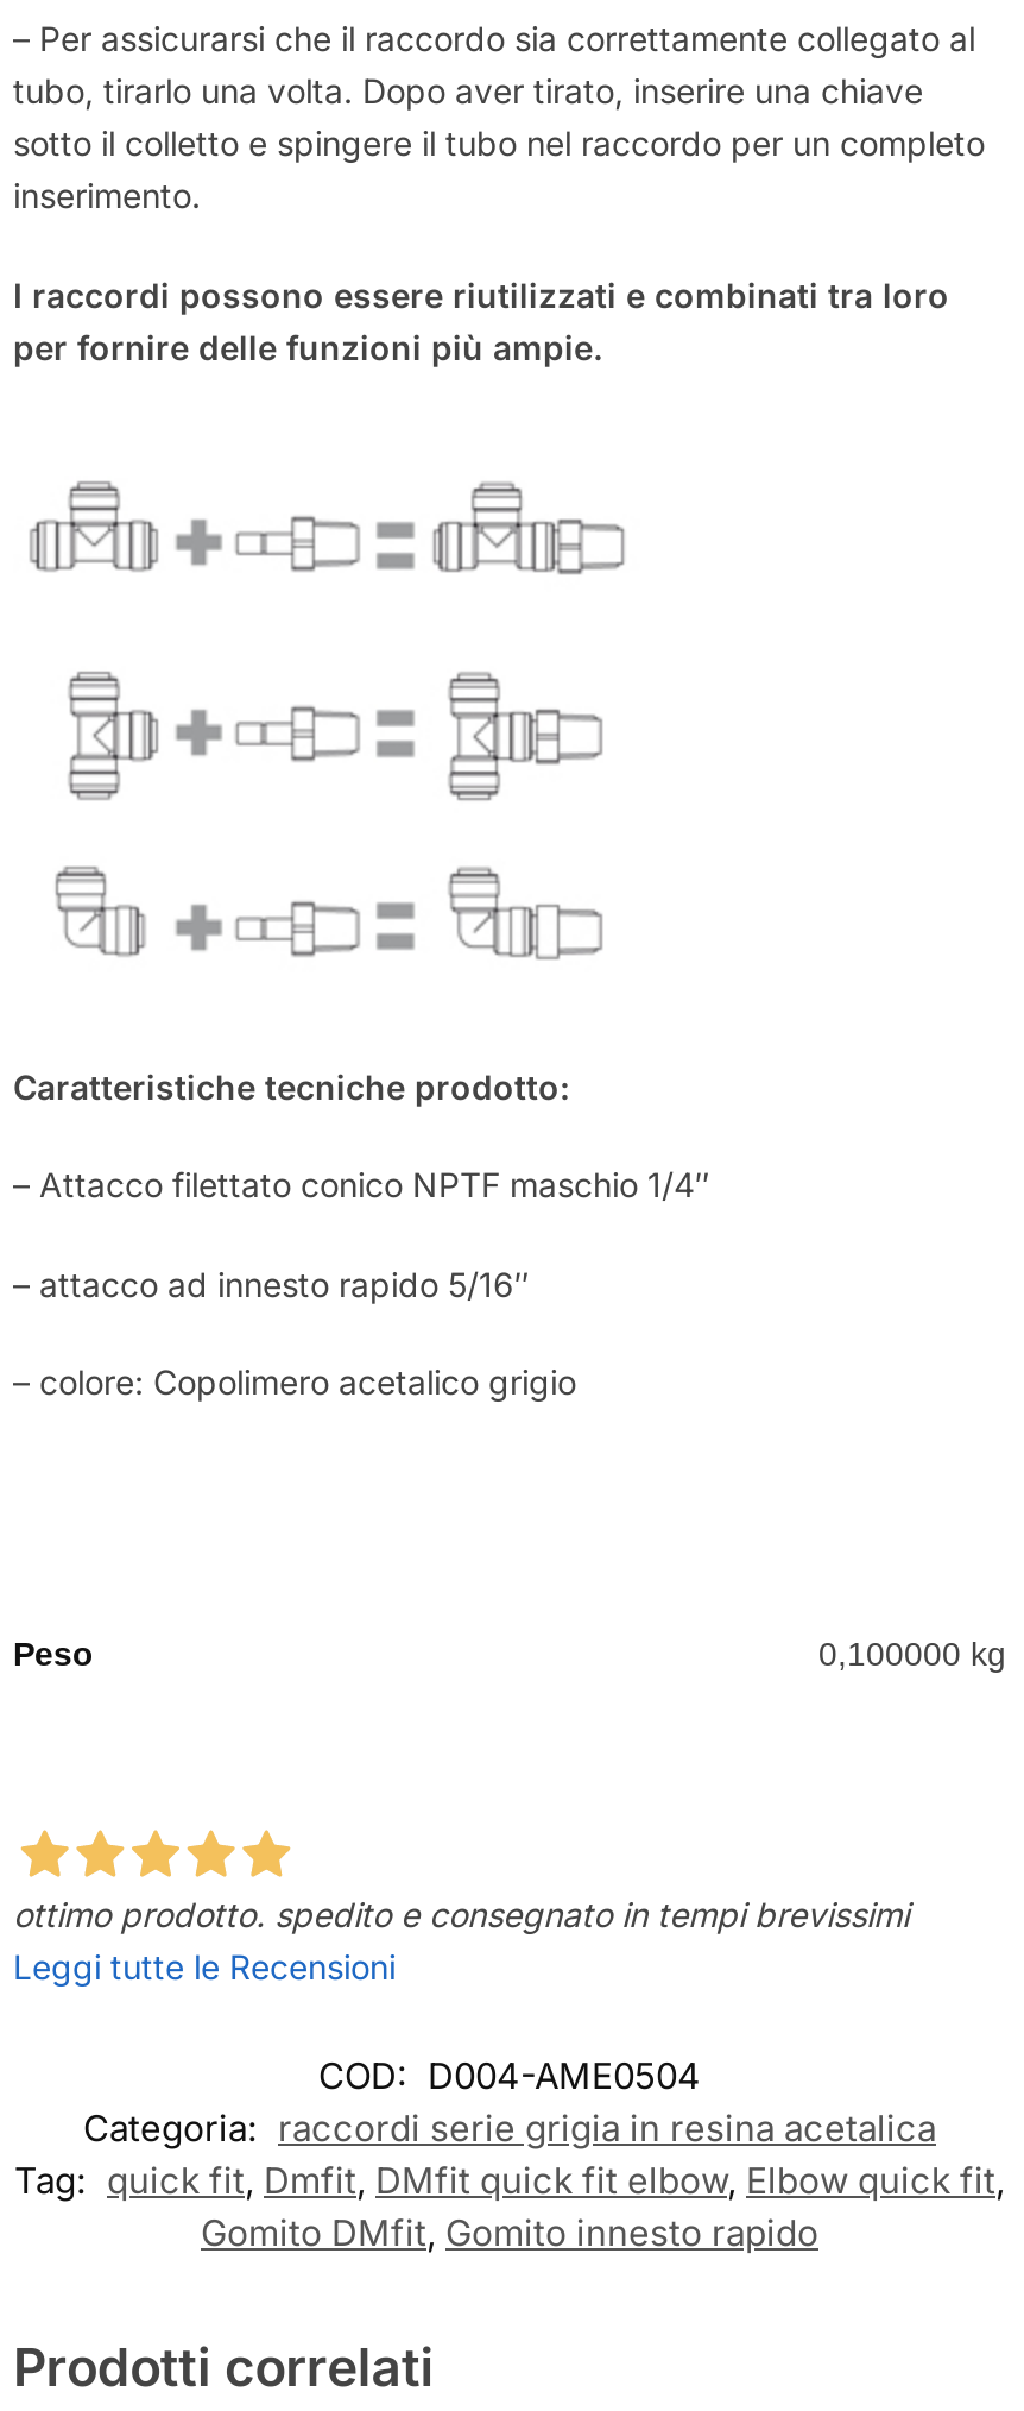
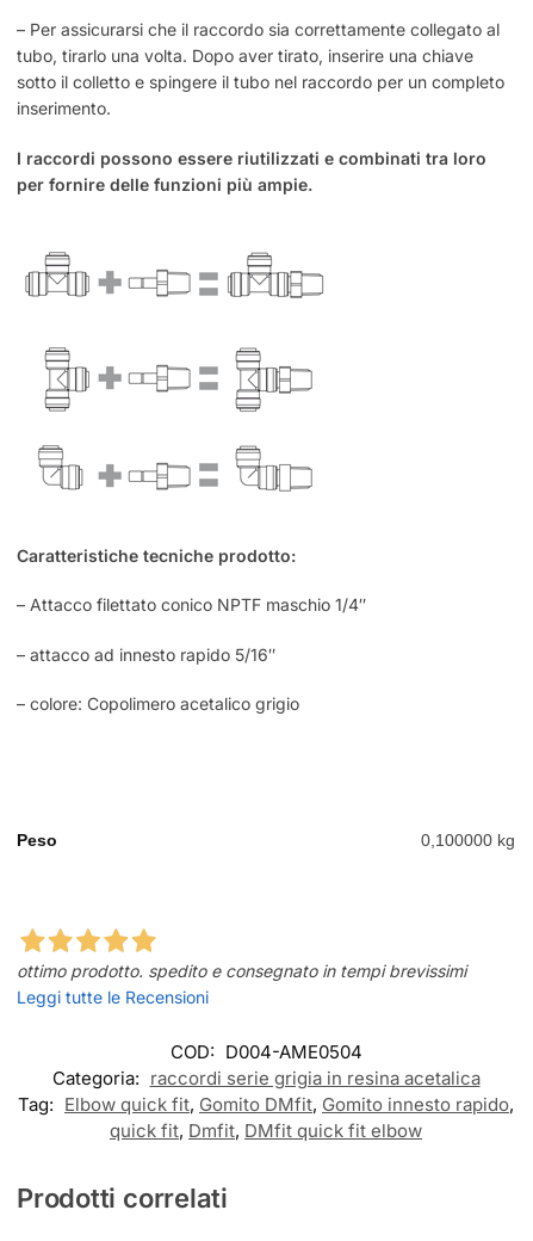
[14,2158,1005,2255] Tag: quick fit, Dmfit, DMfit quick fit elbow, Elbow quick fit, | Gomito DMfit, Gomito innesto rapido -> [18,1093,514,1142] Tag: Elbow quick fit, Gomito DMfit, Gomito innesto rapido, | quick fit, Dmfit, DMfit quick fit elbow

